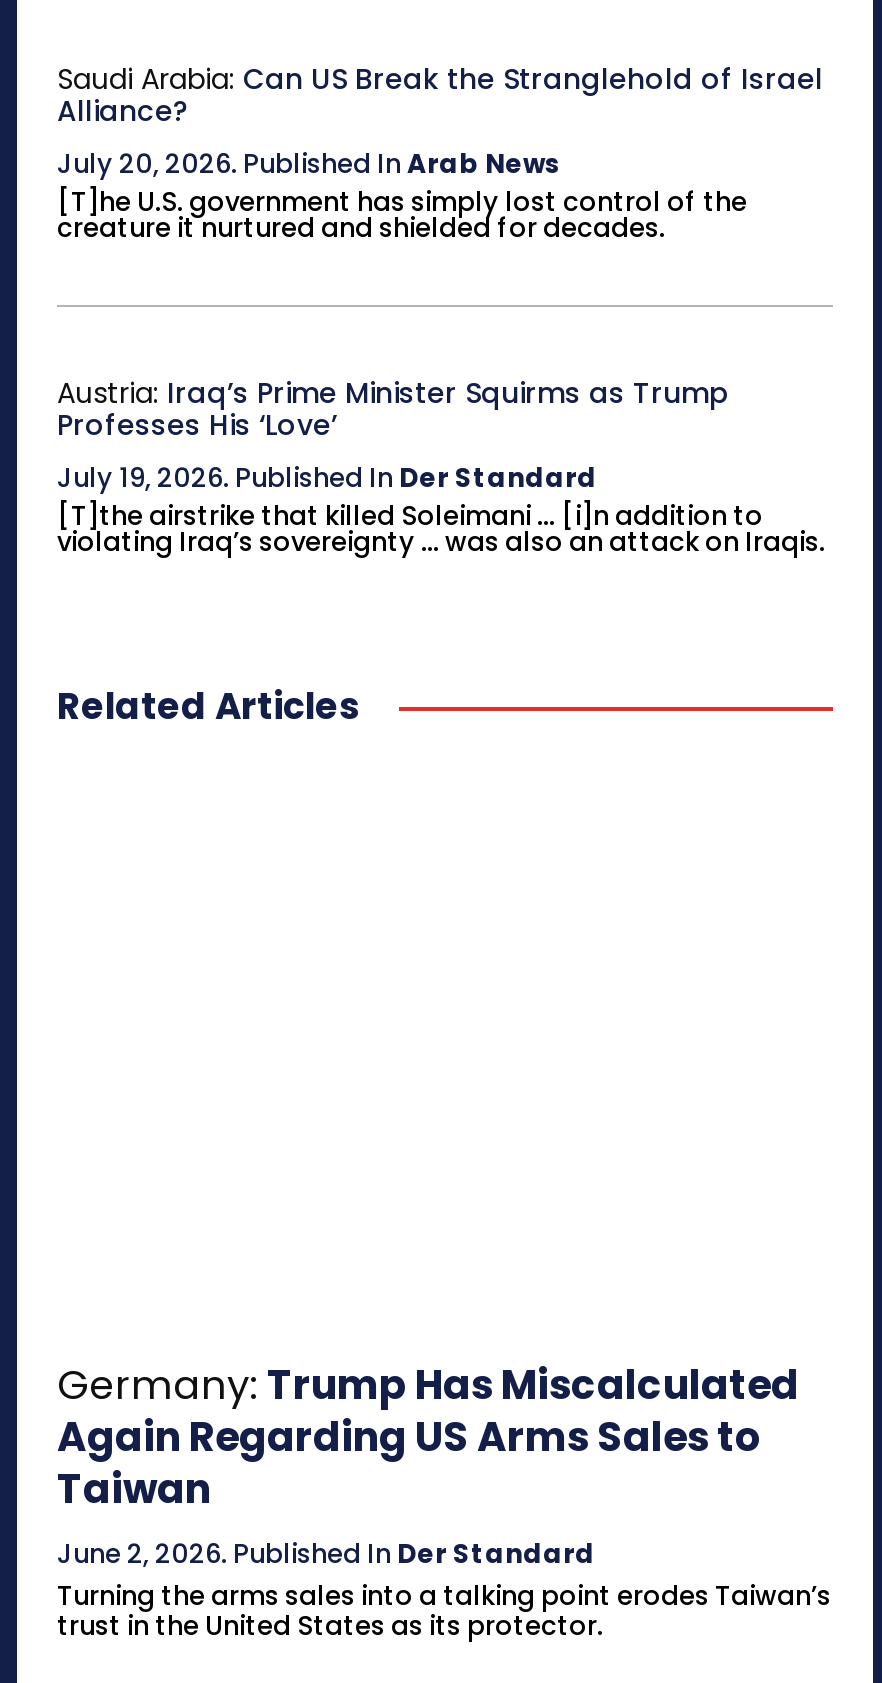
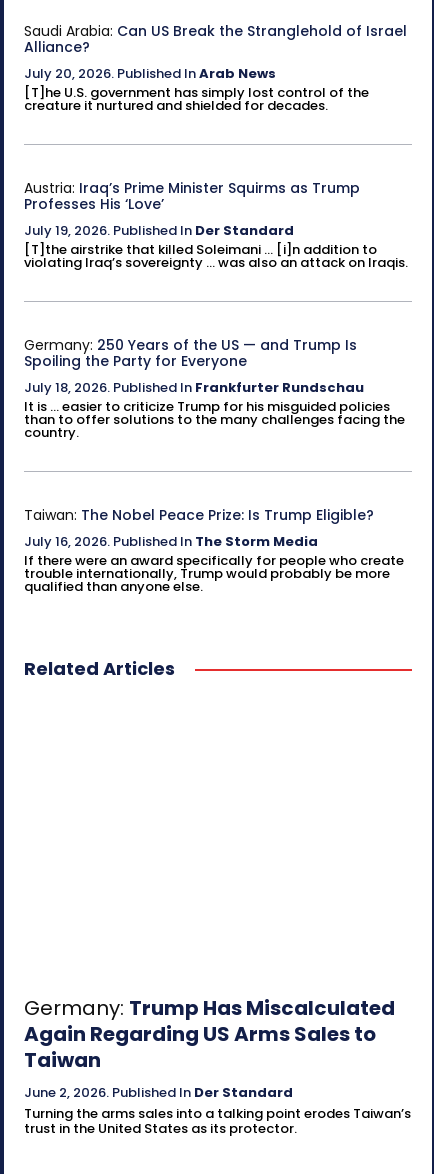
none -> [24,335,405,442] Germany: 250 Years of the US — and Trump Is | Spoiling the Party for Everyone | July 18, 2026. Published In Frankfurter Rundschau | It is ... easier to criticize Trump for his misguided policies | than to offer solutions to the many challenges facing the | country.
none -> [24,505,404,596] Taiwan: The Nobel Peace Prize: Is Trump Eligible? | July 16, 2026. Published In The Storm Media | If there were an award specifically for people who create | trouble internationally, Trump would probably be more | qualified than anyone else.

